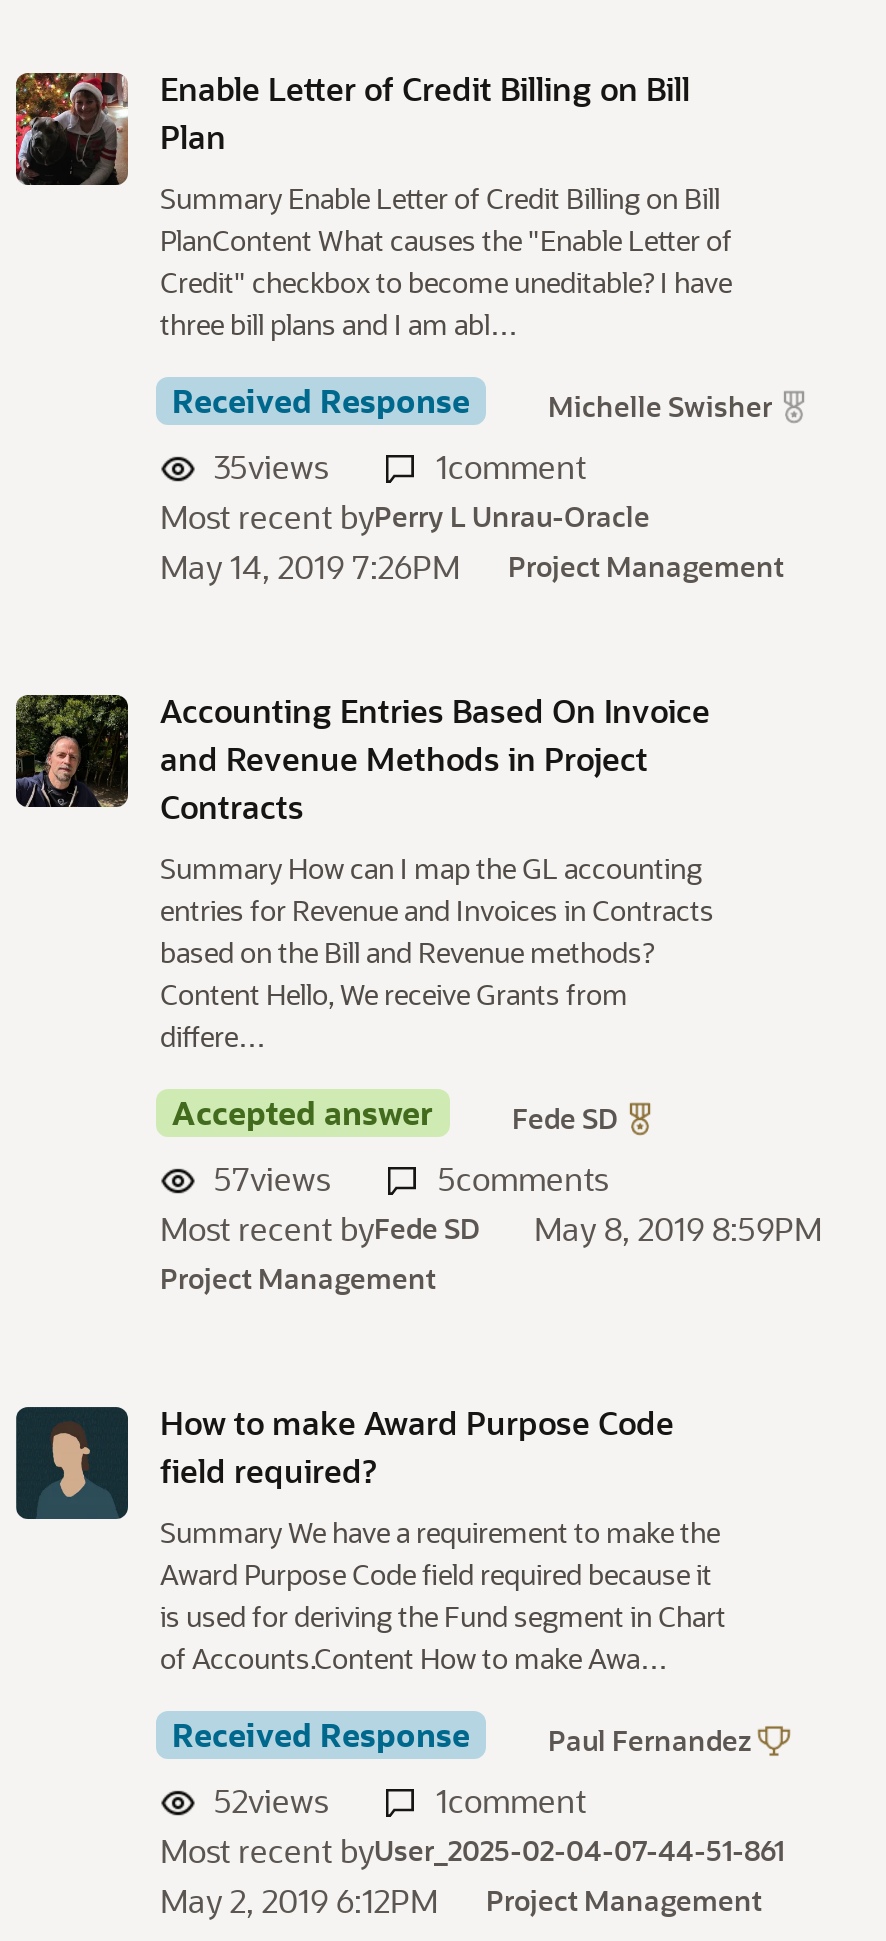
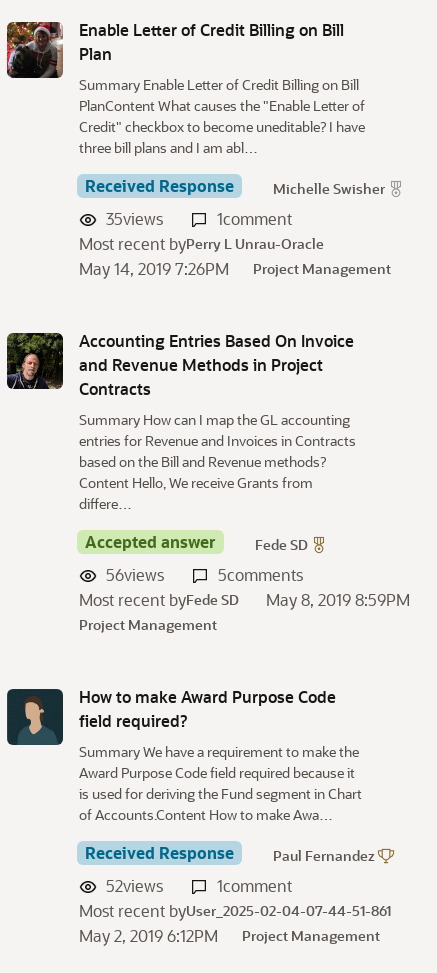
[214,1156,330,1198] 57views -> [106,563,164,584] 56views

